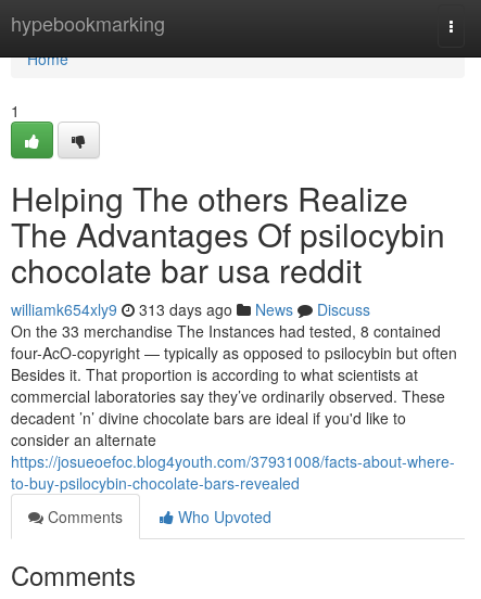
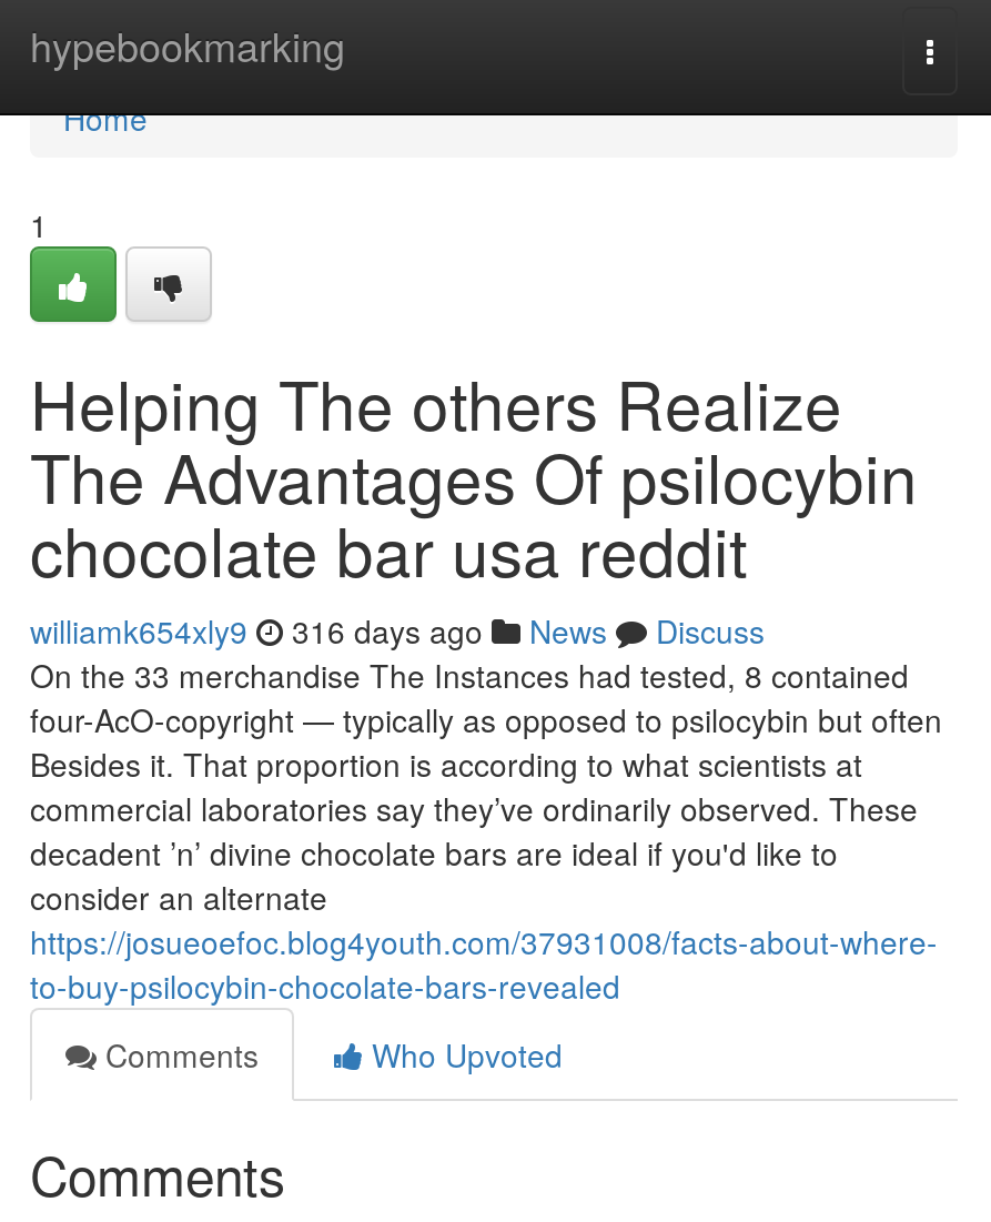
[11,298,370,320] williamk654xly9 313 days ago News Discuss -> [30,608,765,653] williamk654xly9 316 days ago News Discuss

